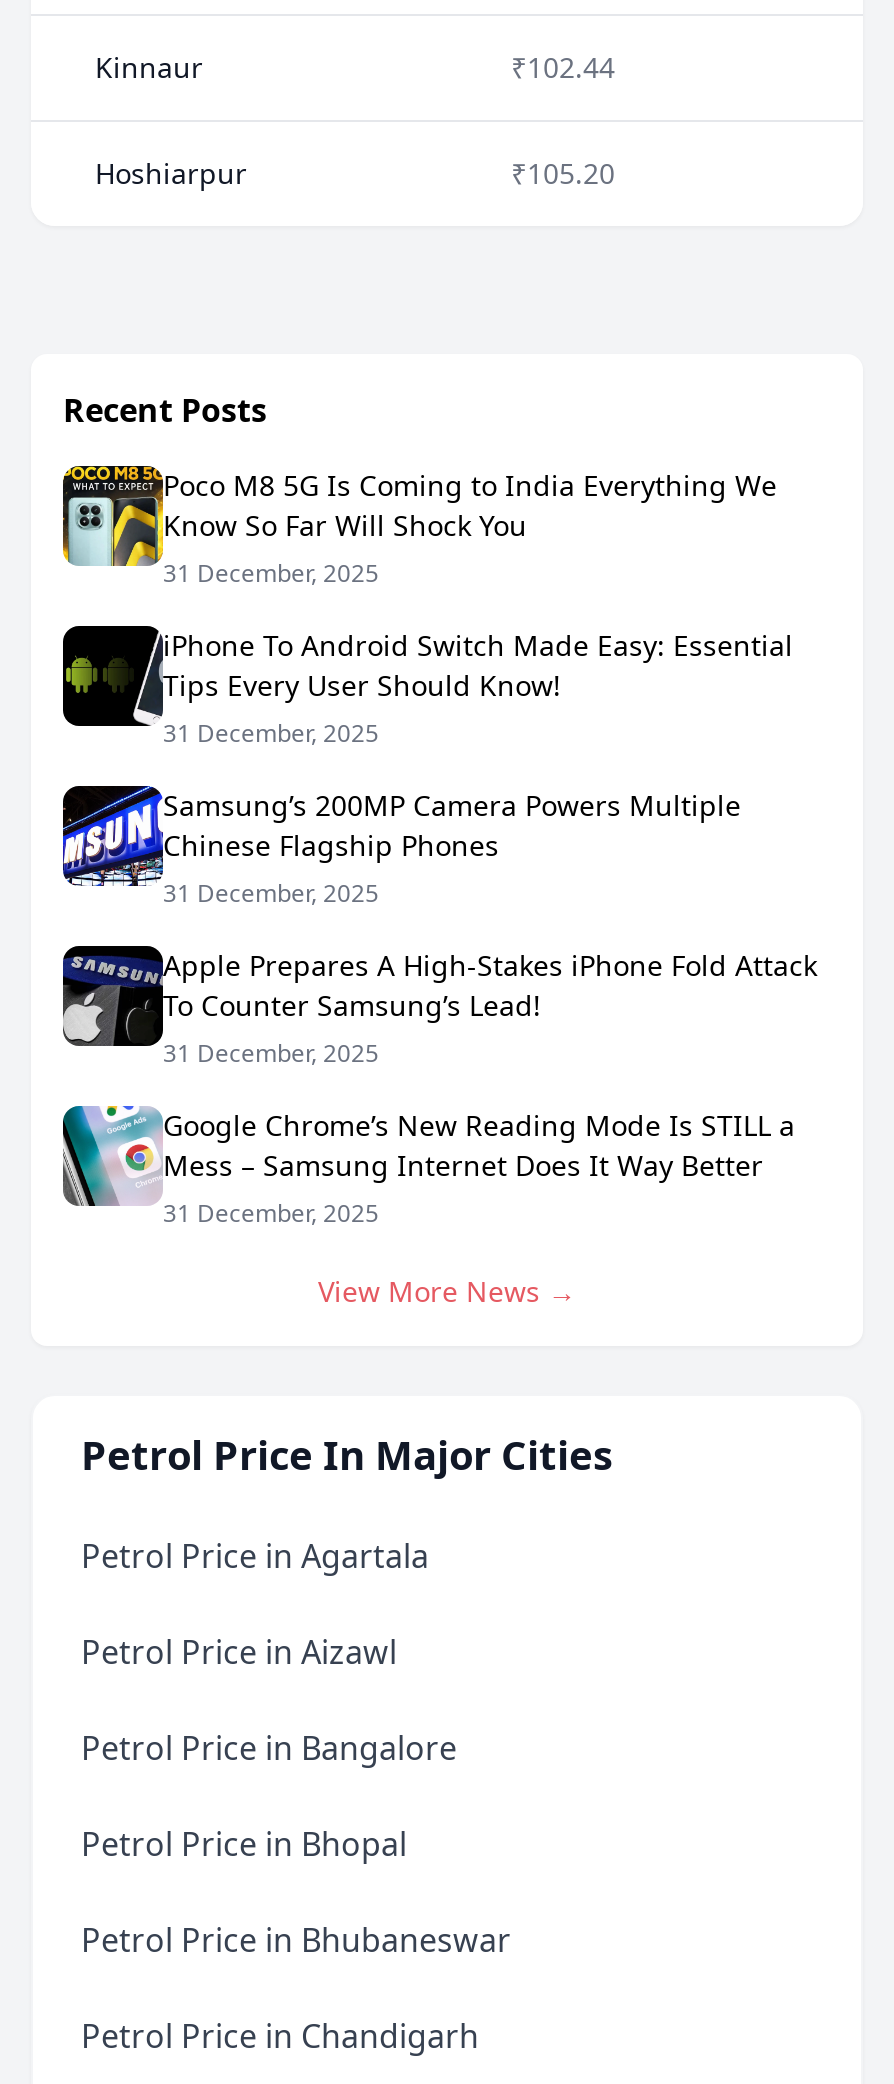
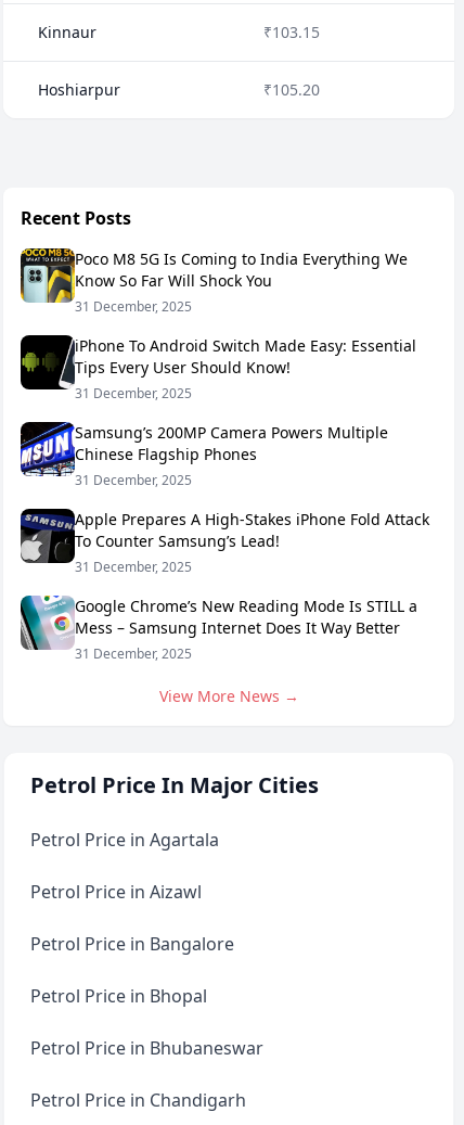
[511,48,615,86] ₹102.44 -> [263,22,320,42] ₹103.15

